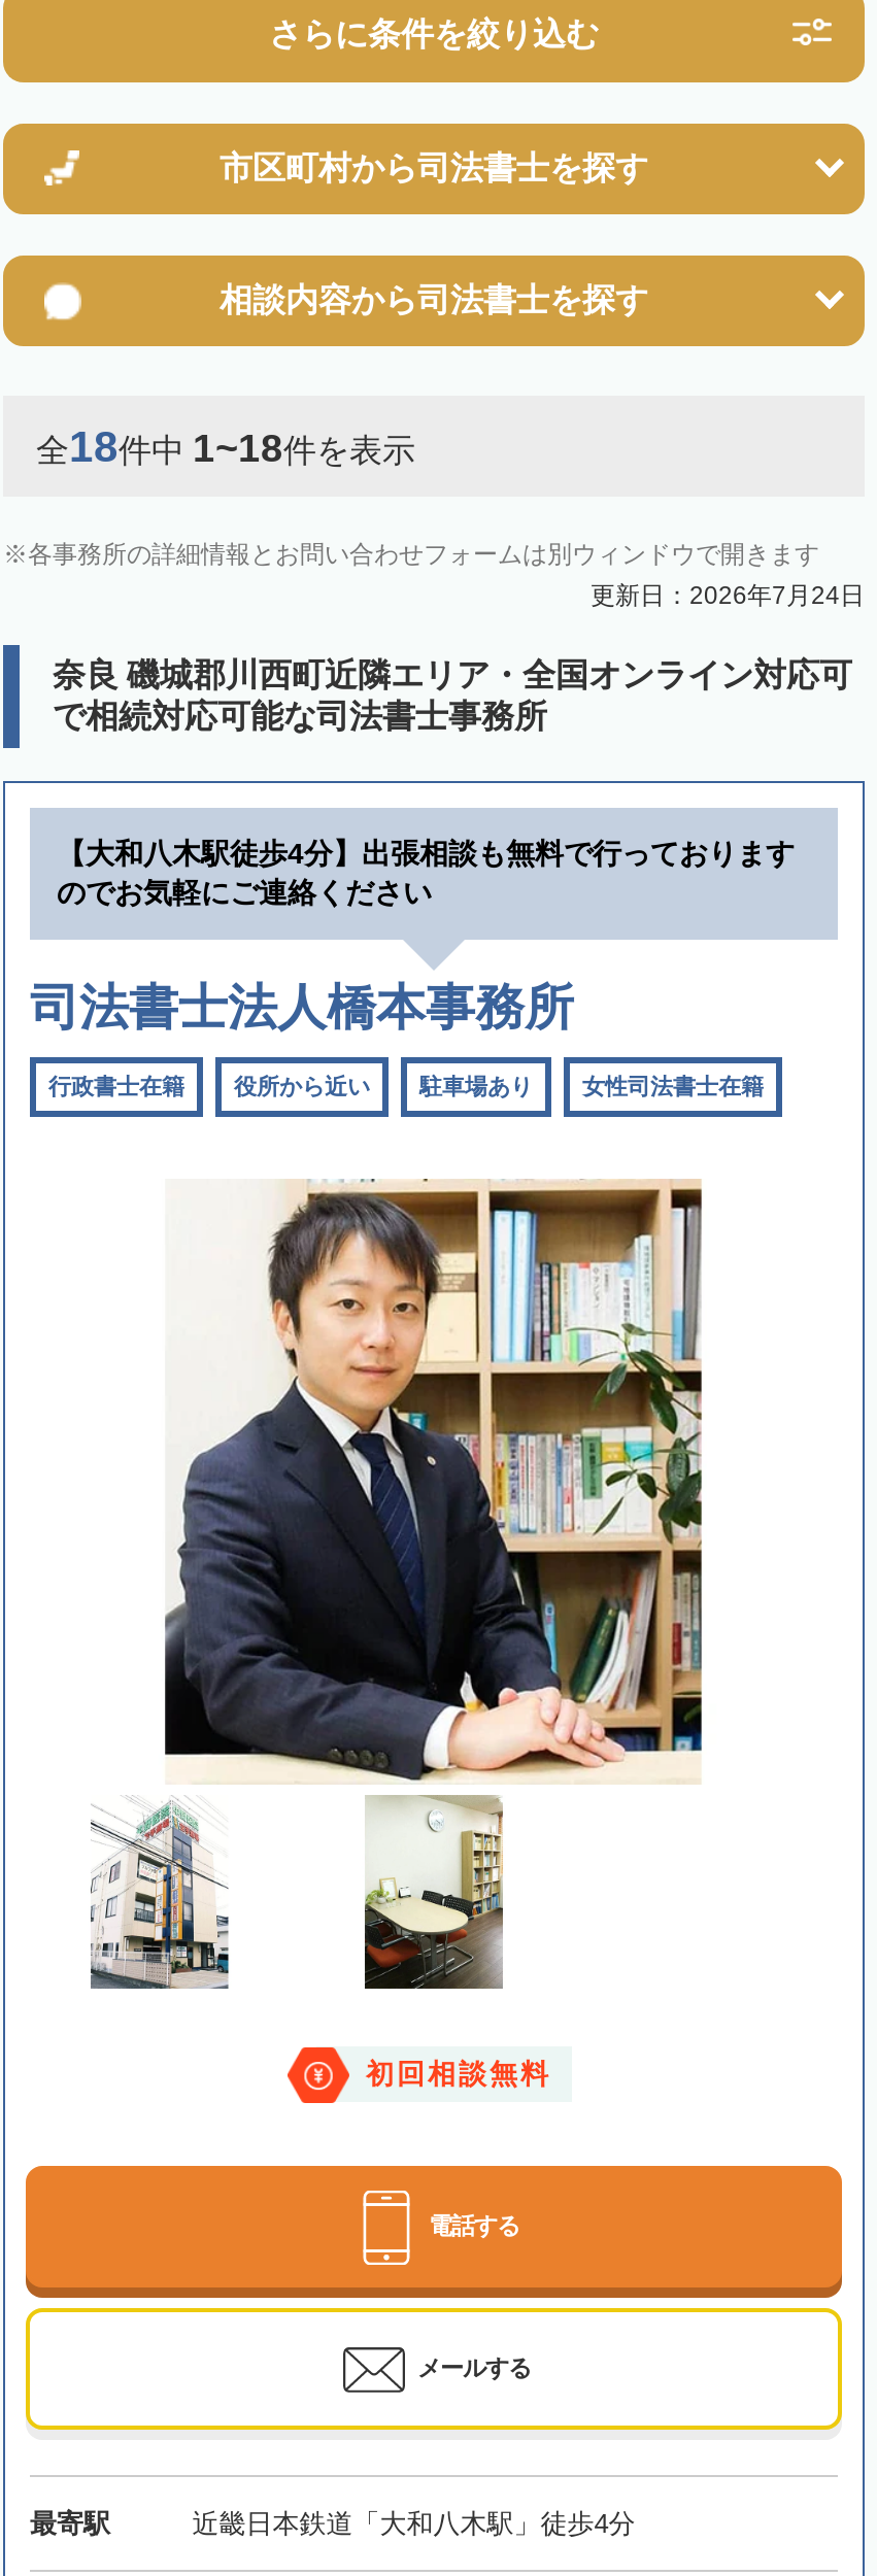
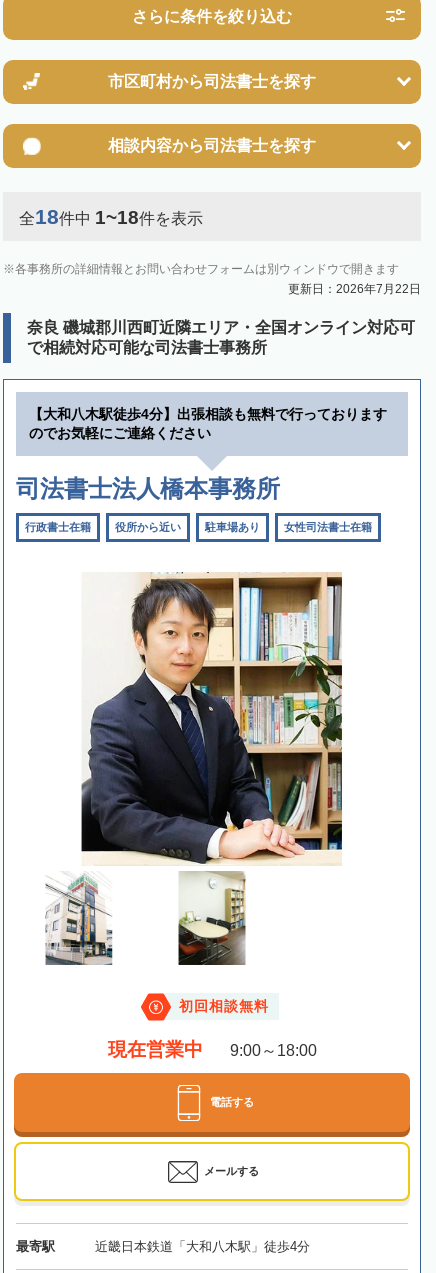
[591,582,865,610] 更新日：2026年7月24日 -> [288,282,421,296] 更新日：2026年7月22日
none -> [107,1039,316,1060] 現在営業中 | 9:00～18:00

